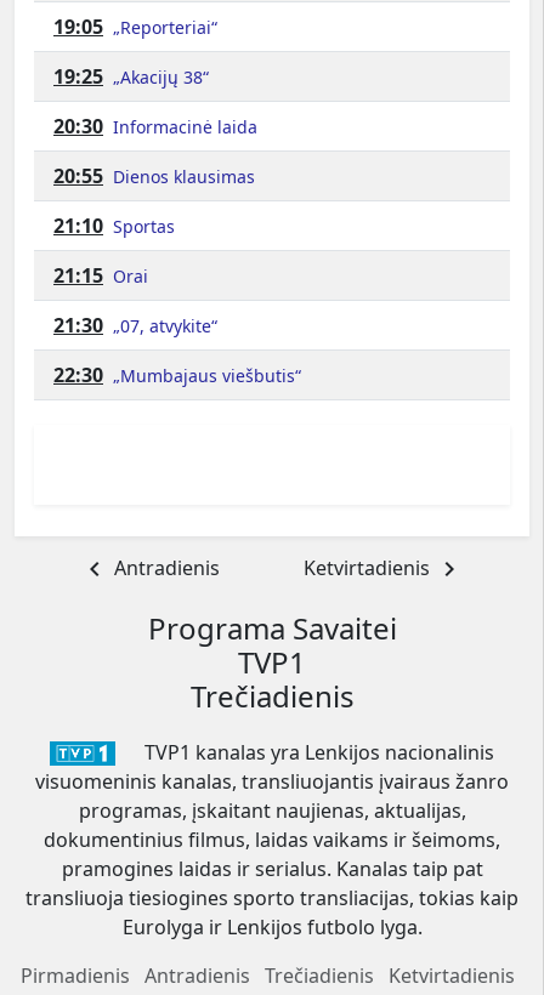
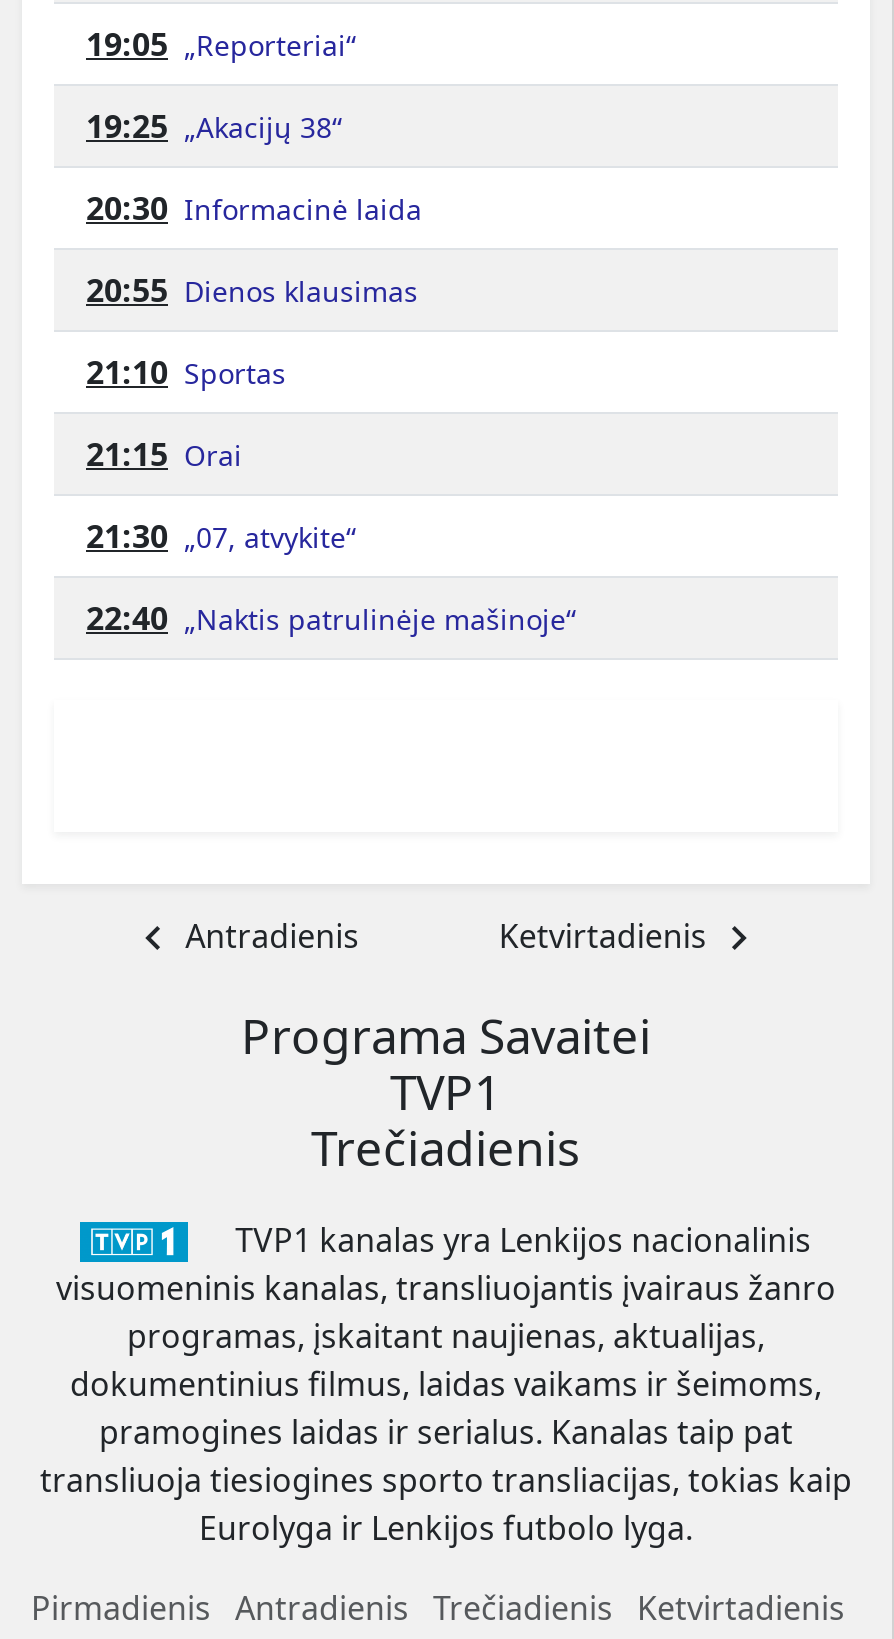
[53,362,301,388] 22:30 „Mumbajaus viešbutis“ -> [86,596,576,640] 22:40 „Naktis patrulinėje mašinoje“

